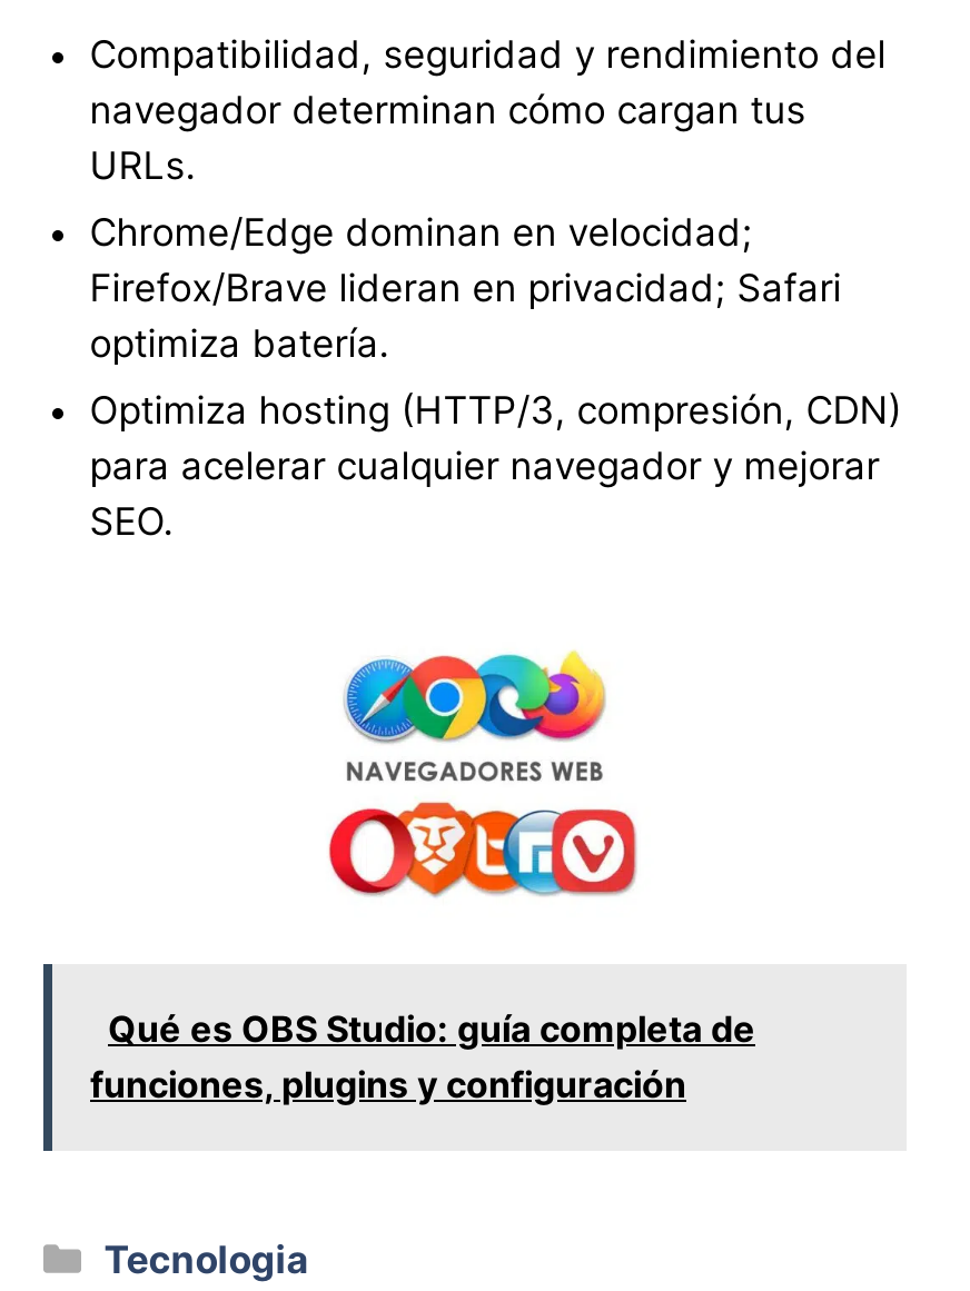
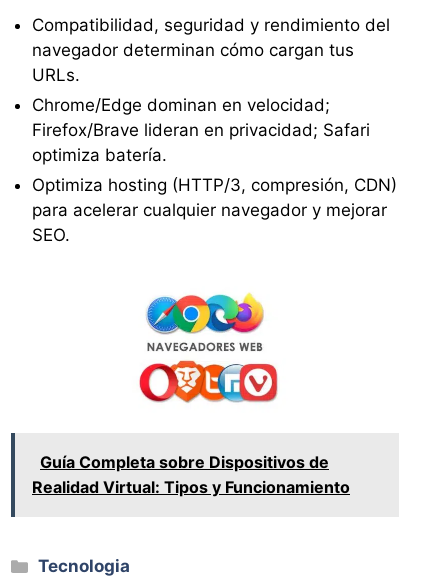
[90,1006,755,1106] Qué es OBS Studio: guía completa de | funciones, plugins y configuración -> [32,452,350,497] Guía Completa sobre Dispositivos de | Realidad Virtual: Tipos y Funcionamiento

